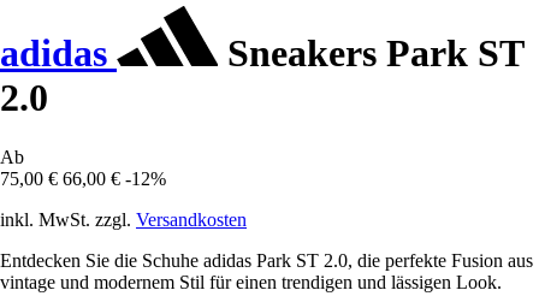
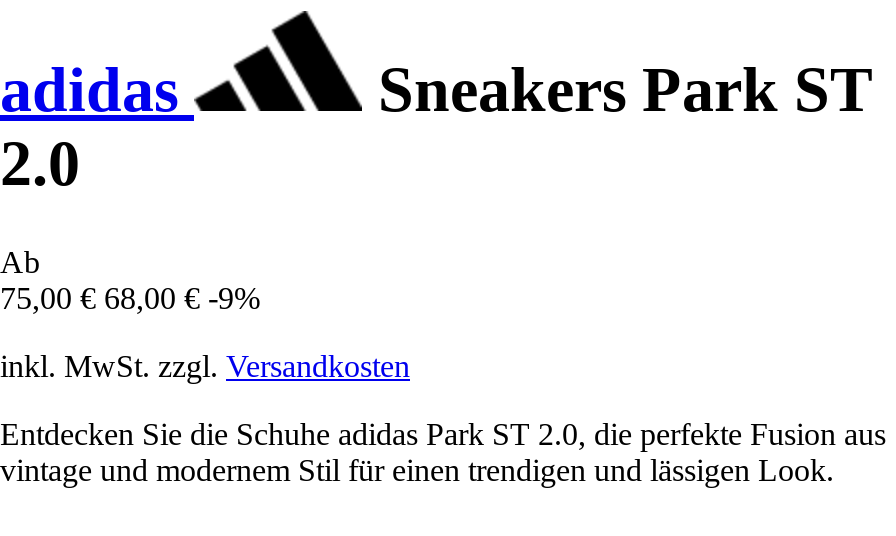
[0,168,166,189] 75,00 € 66,00 € -12% -> [0,281,260,315] 75,00 € 68,00 € -9%

